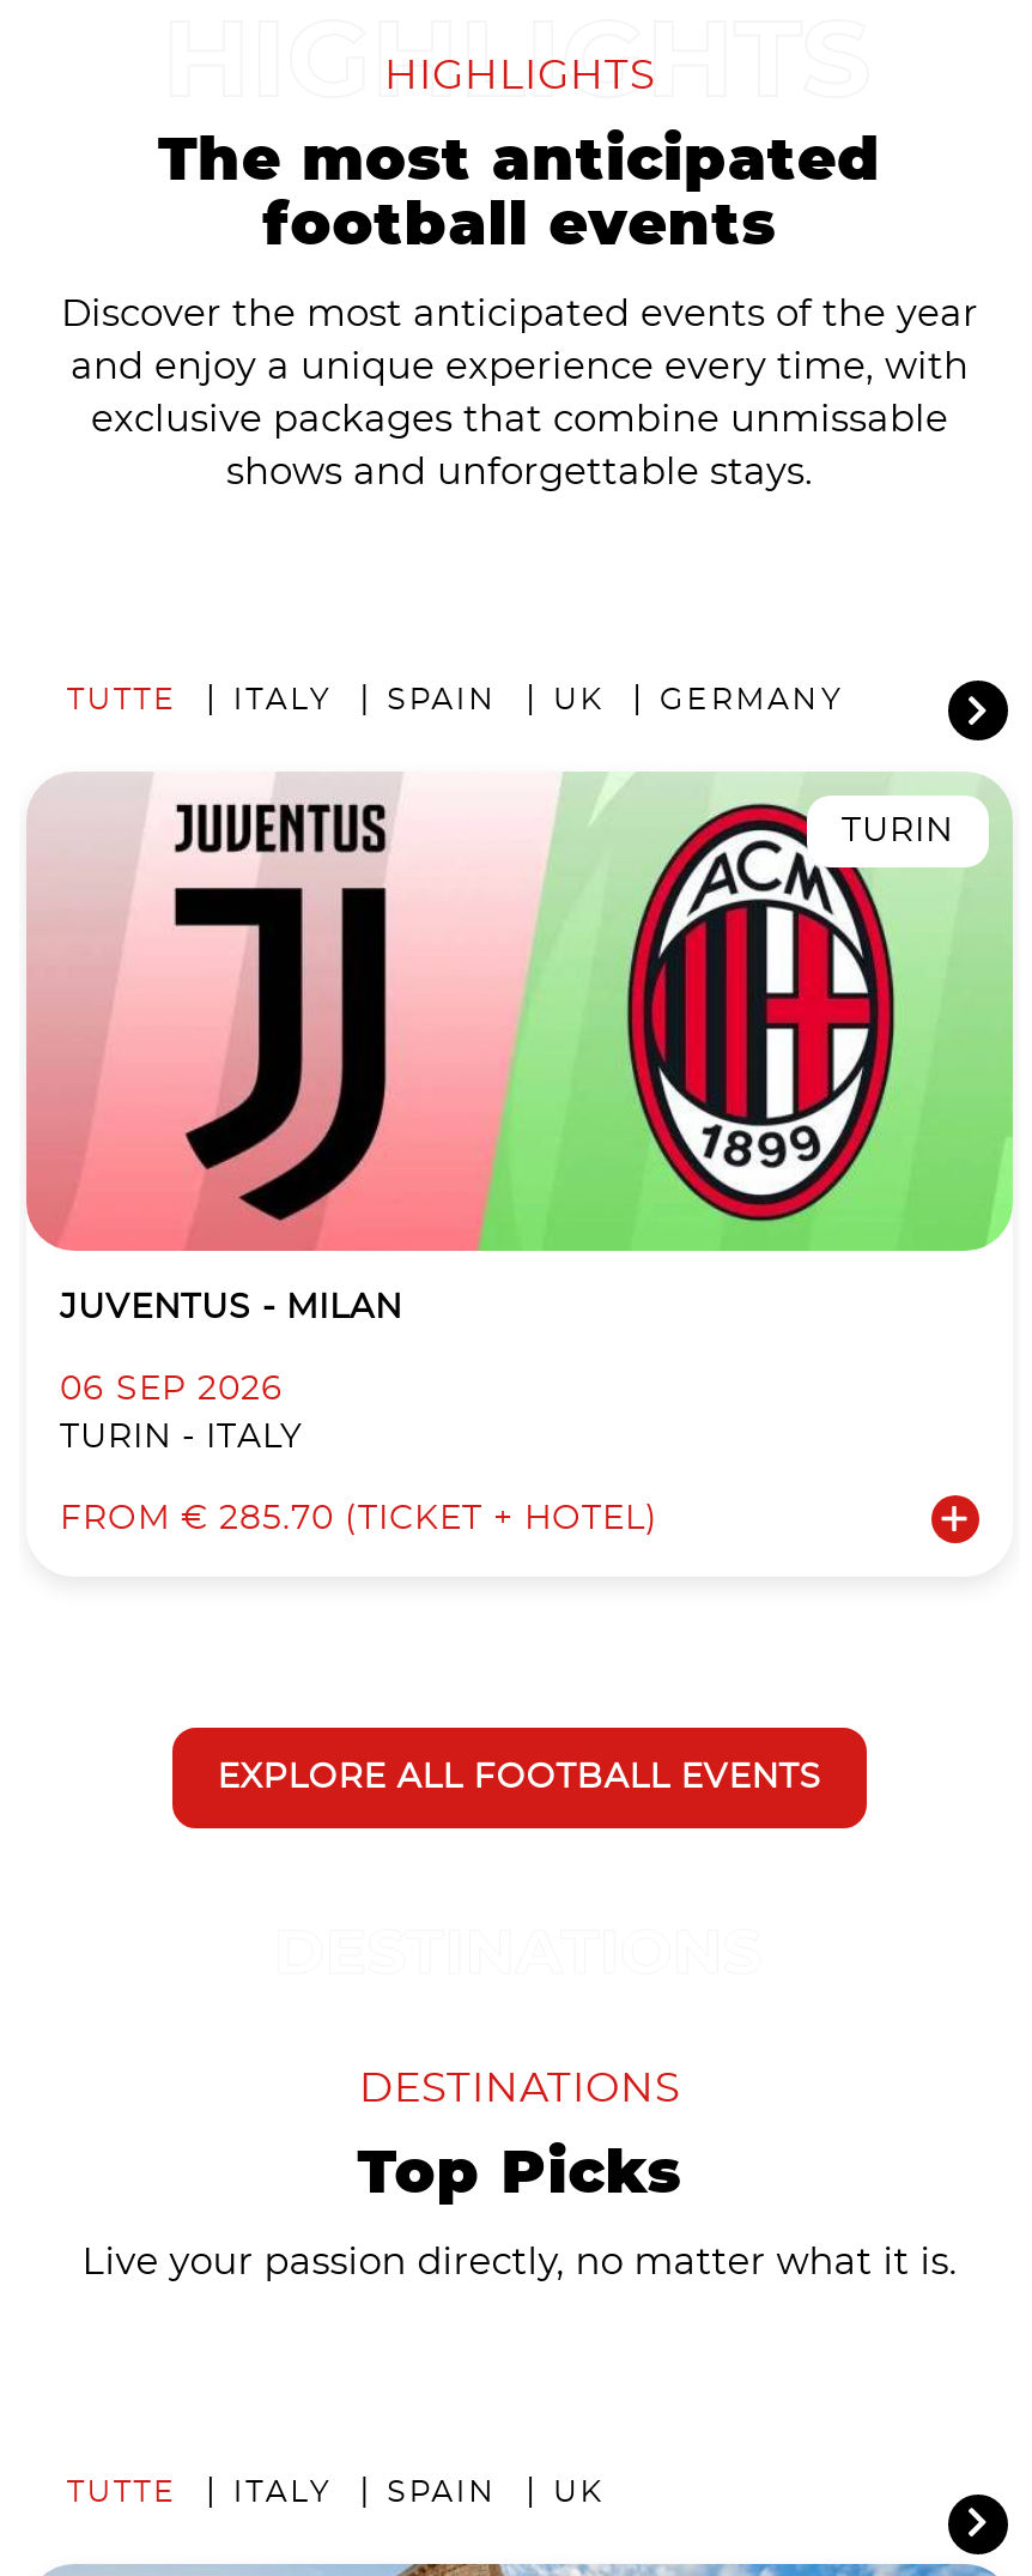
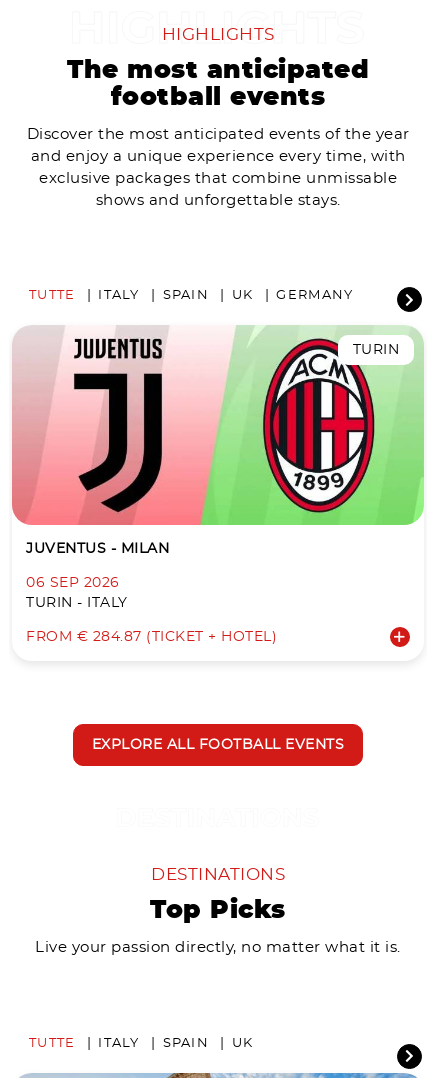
[60,1503,658,1537] FROM € 285.70 (TICKET + HOTEL) -> [26,630,277,644] FROM € 284.87 (TICKET + HOTEL)

